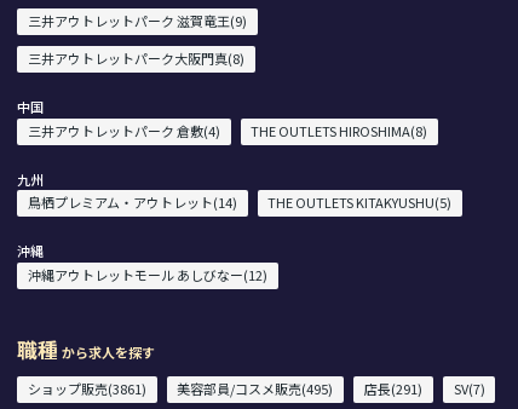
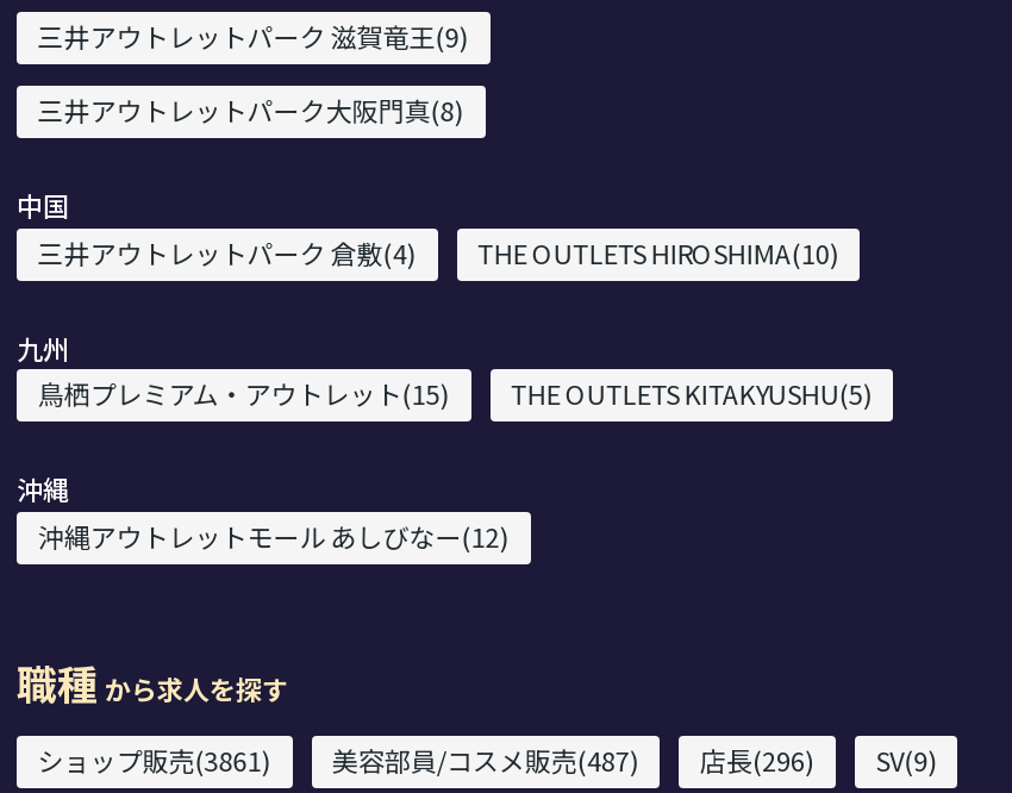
[251,121,428,140] THE OUTLETS HIROSHIMA(8) -> [477,233,839,271] THE OUTLETS HIROSHIMA(10)
[28,193,237,212] 鳥栖プレミアム・アウトレット(14) -> [38,375,450,413] 鳥栖プレミアム・アウトレット(15)
[177,379,485,398] 美容部員/コスメ販売(495) | 店長(291) | SV(7) -> [332,741,937,779] 美容部員/コスメ販売(487) | 店長(296) | SV(9)

